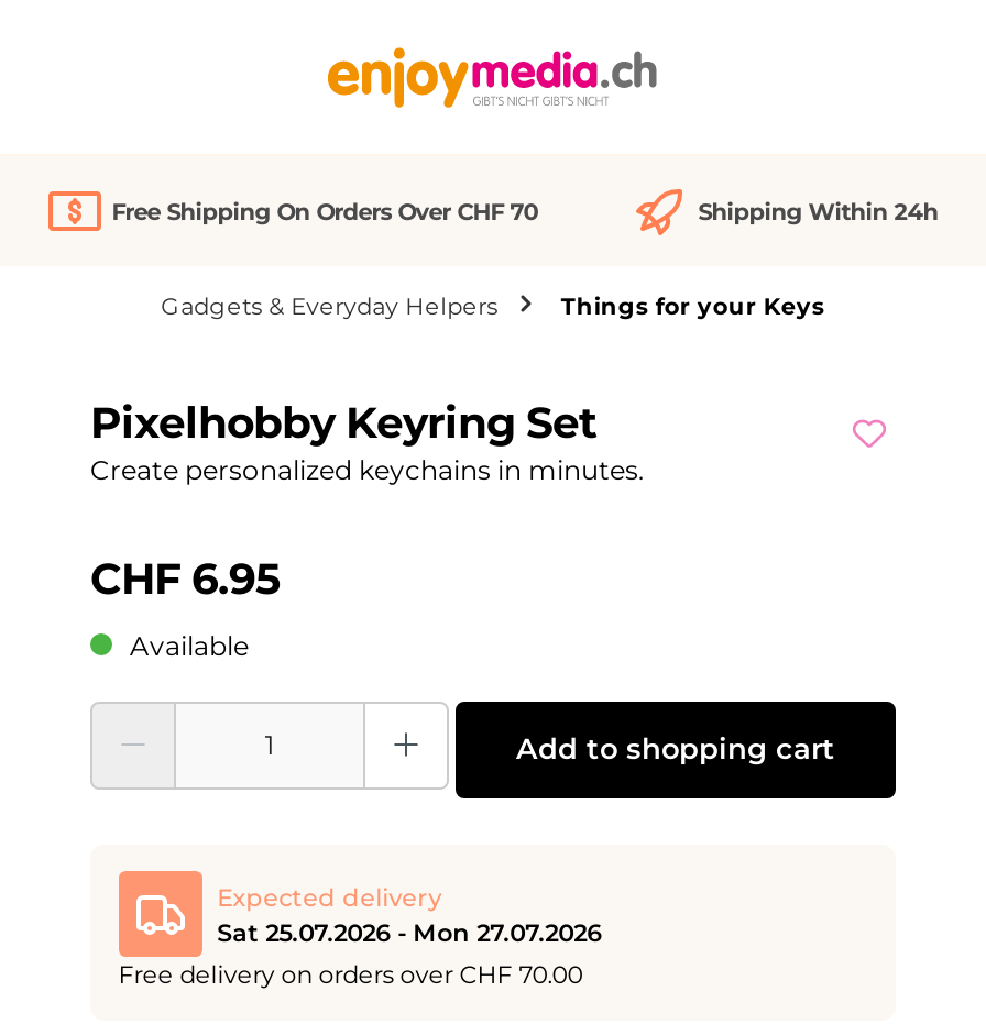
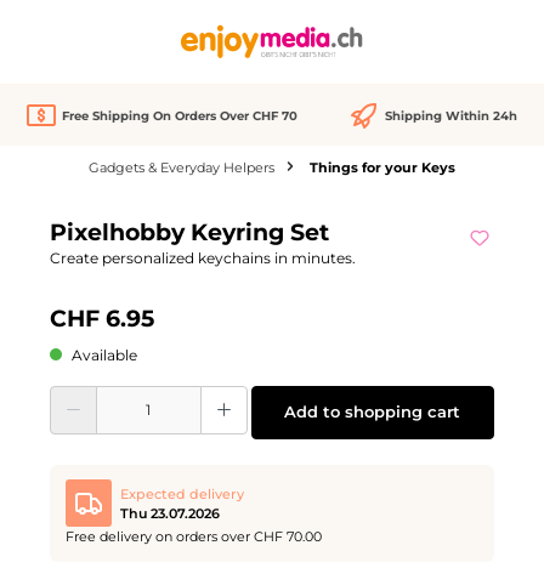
[217,916,602,947] Sat 25.07.2026 - Mon 27.07.2026 -> [120,504,219,521] Thu 23.07.2026

